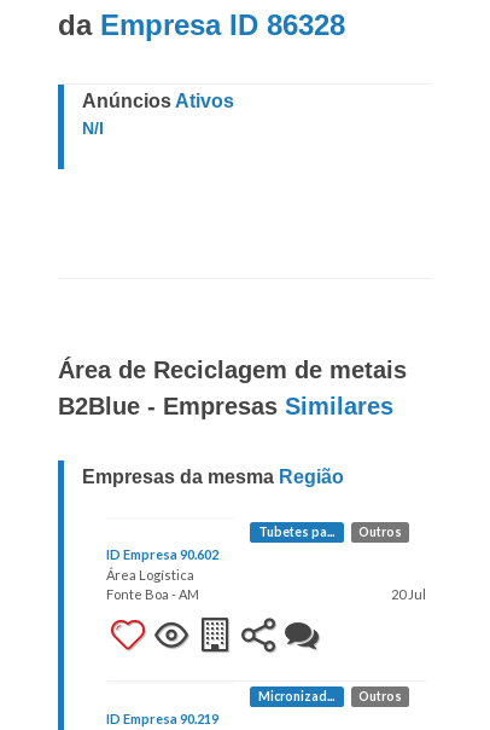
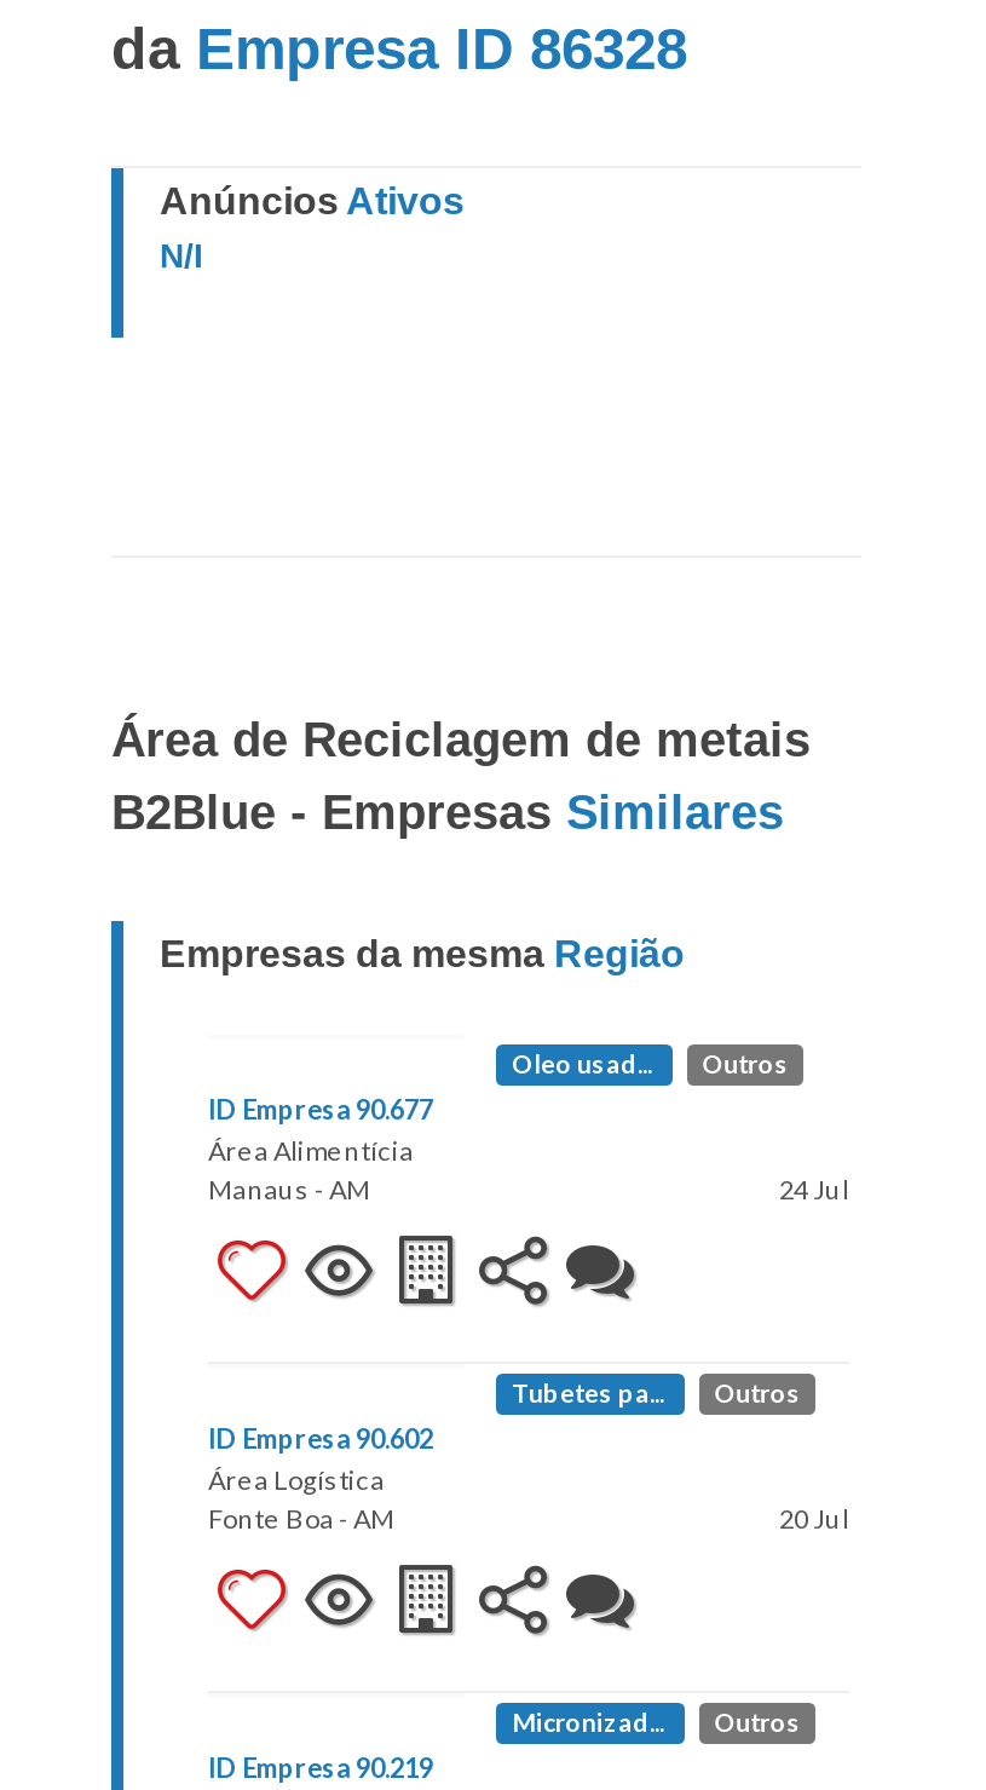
none -> [208,1049,849,1204] Oleo usad... | Outros | ID Empresa 90.677 | Área Alimentícia | Manaus - AM | 24 Jul

